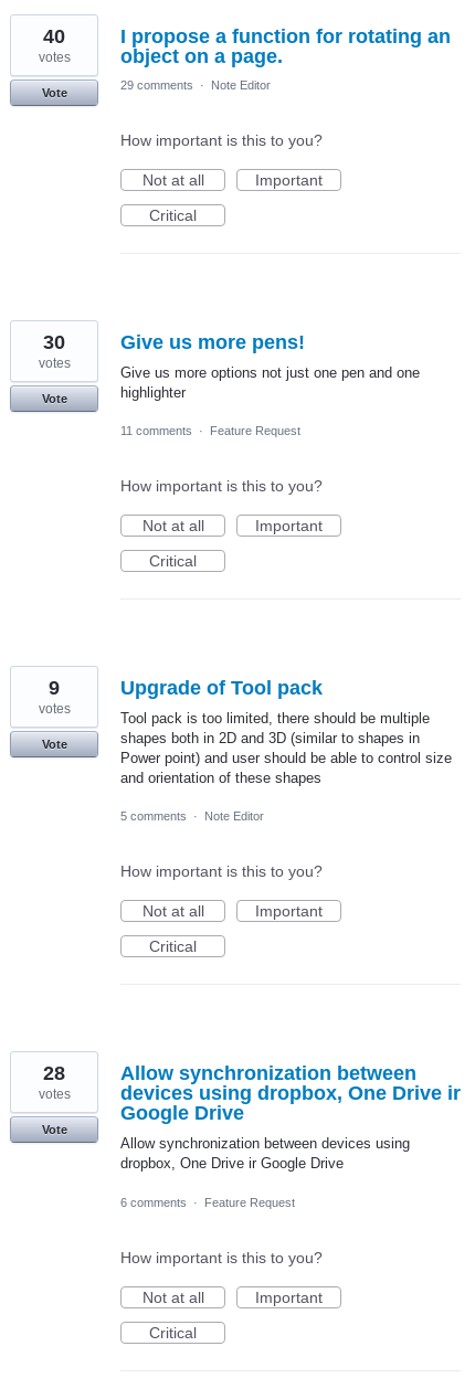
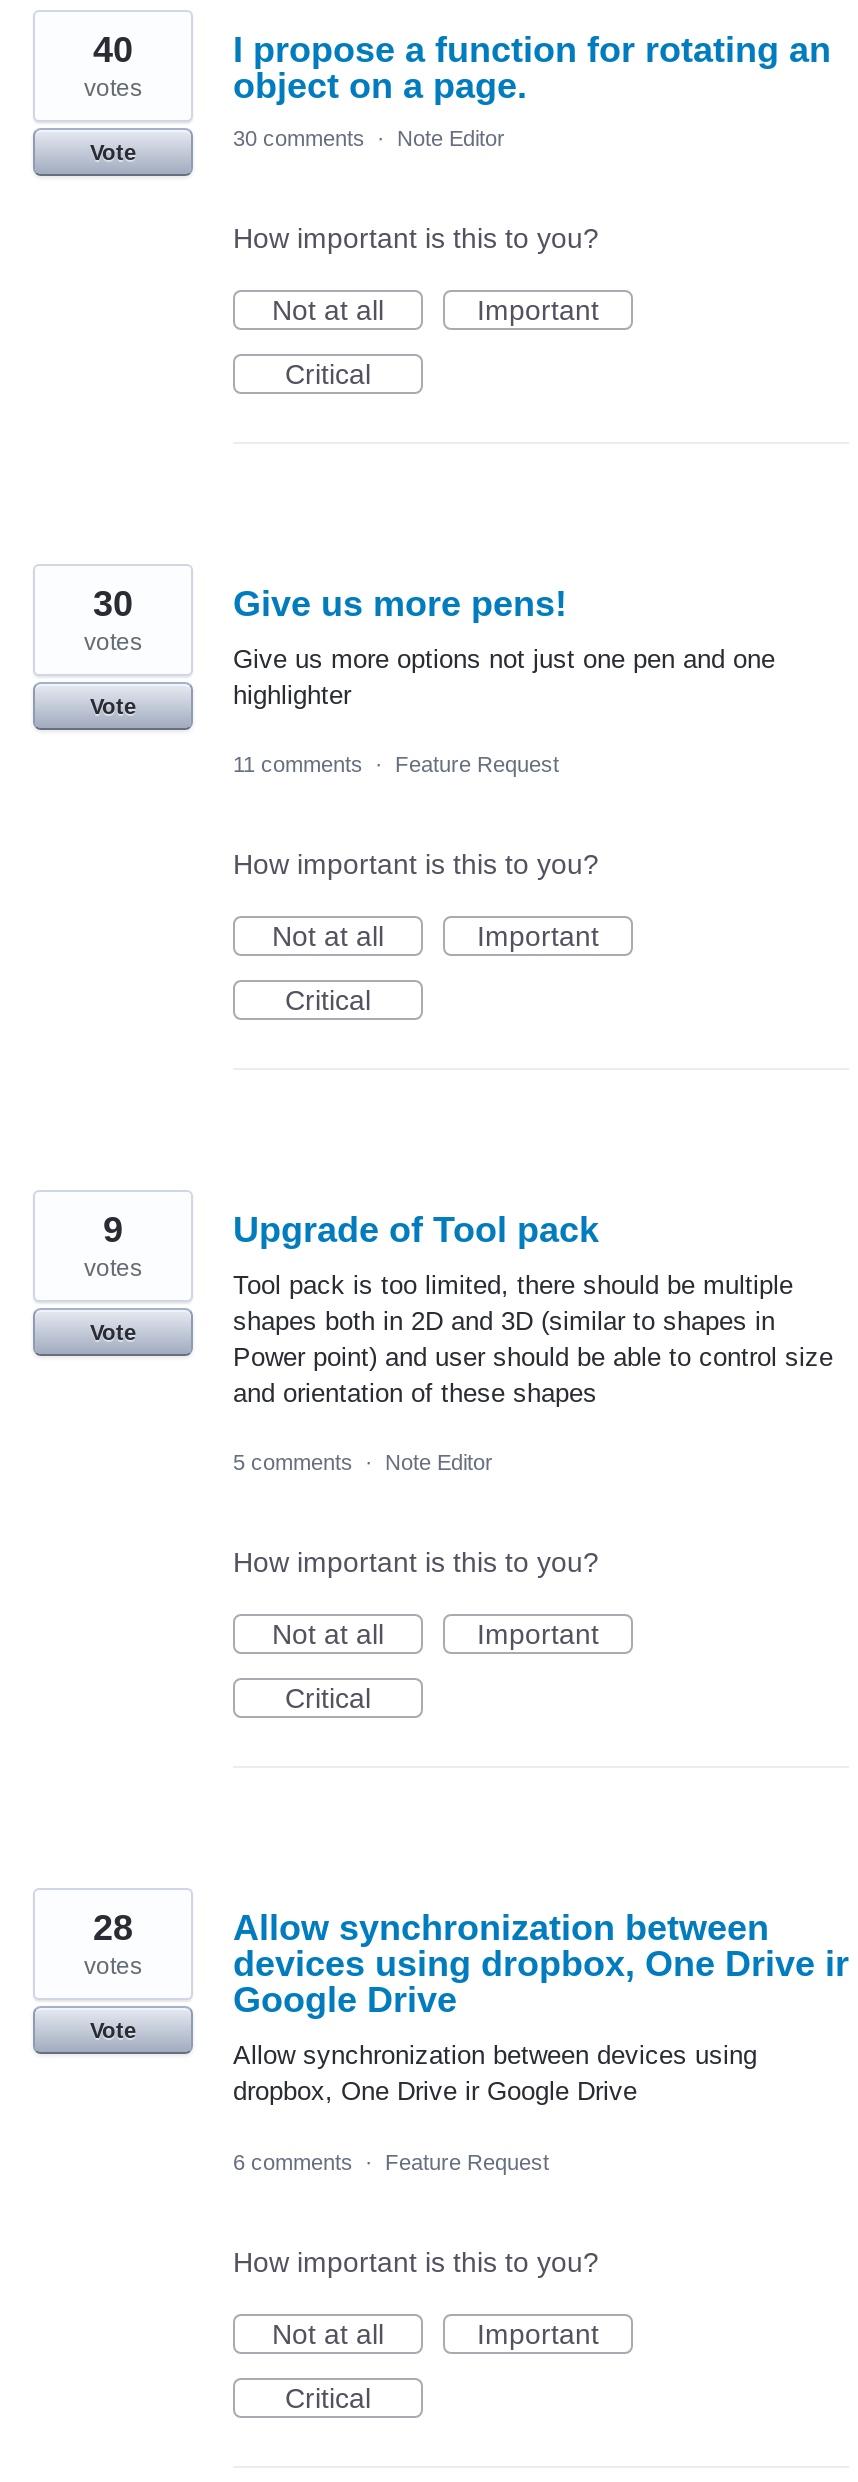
[120,78,271,92] 29 comments · Note Editor -> [233,126,505,150] 30 comments · Note Editor

